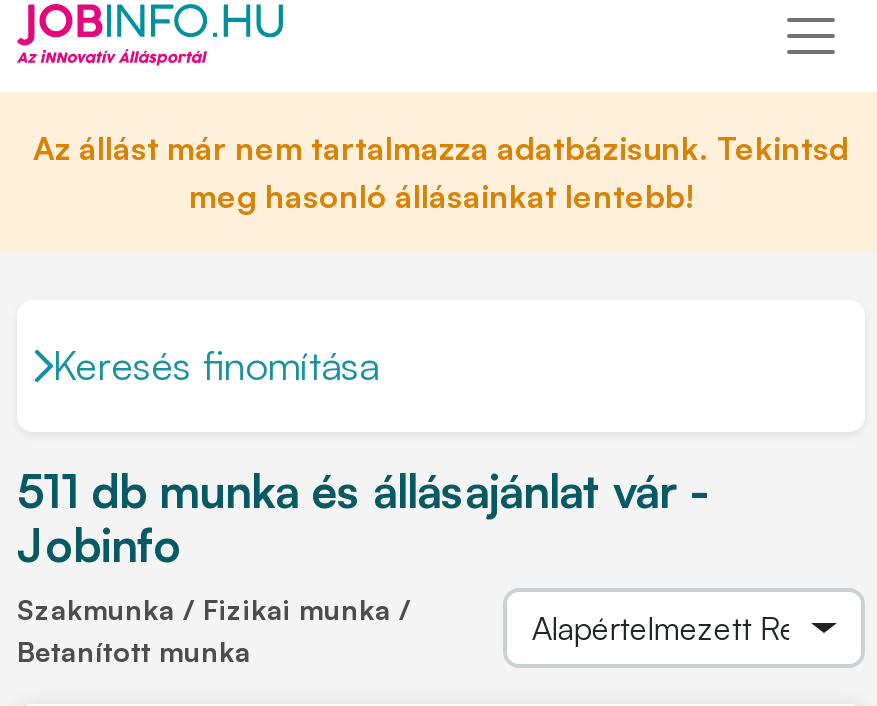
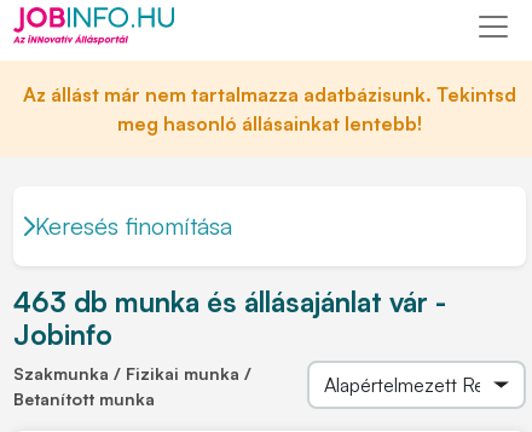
[17,462,707,520] 511 db munka és állásajánlat vár - -> [13,284,446,319] 463 db munka és állásajánlat vár -

